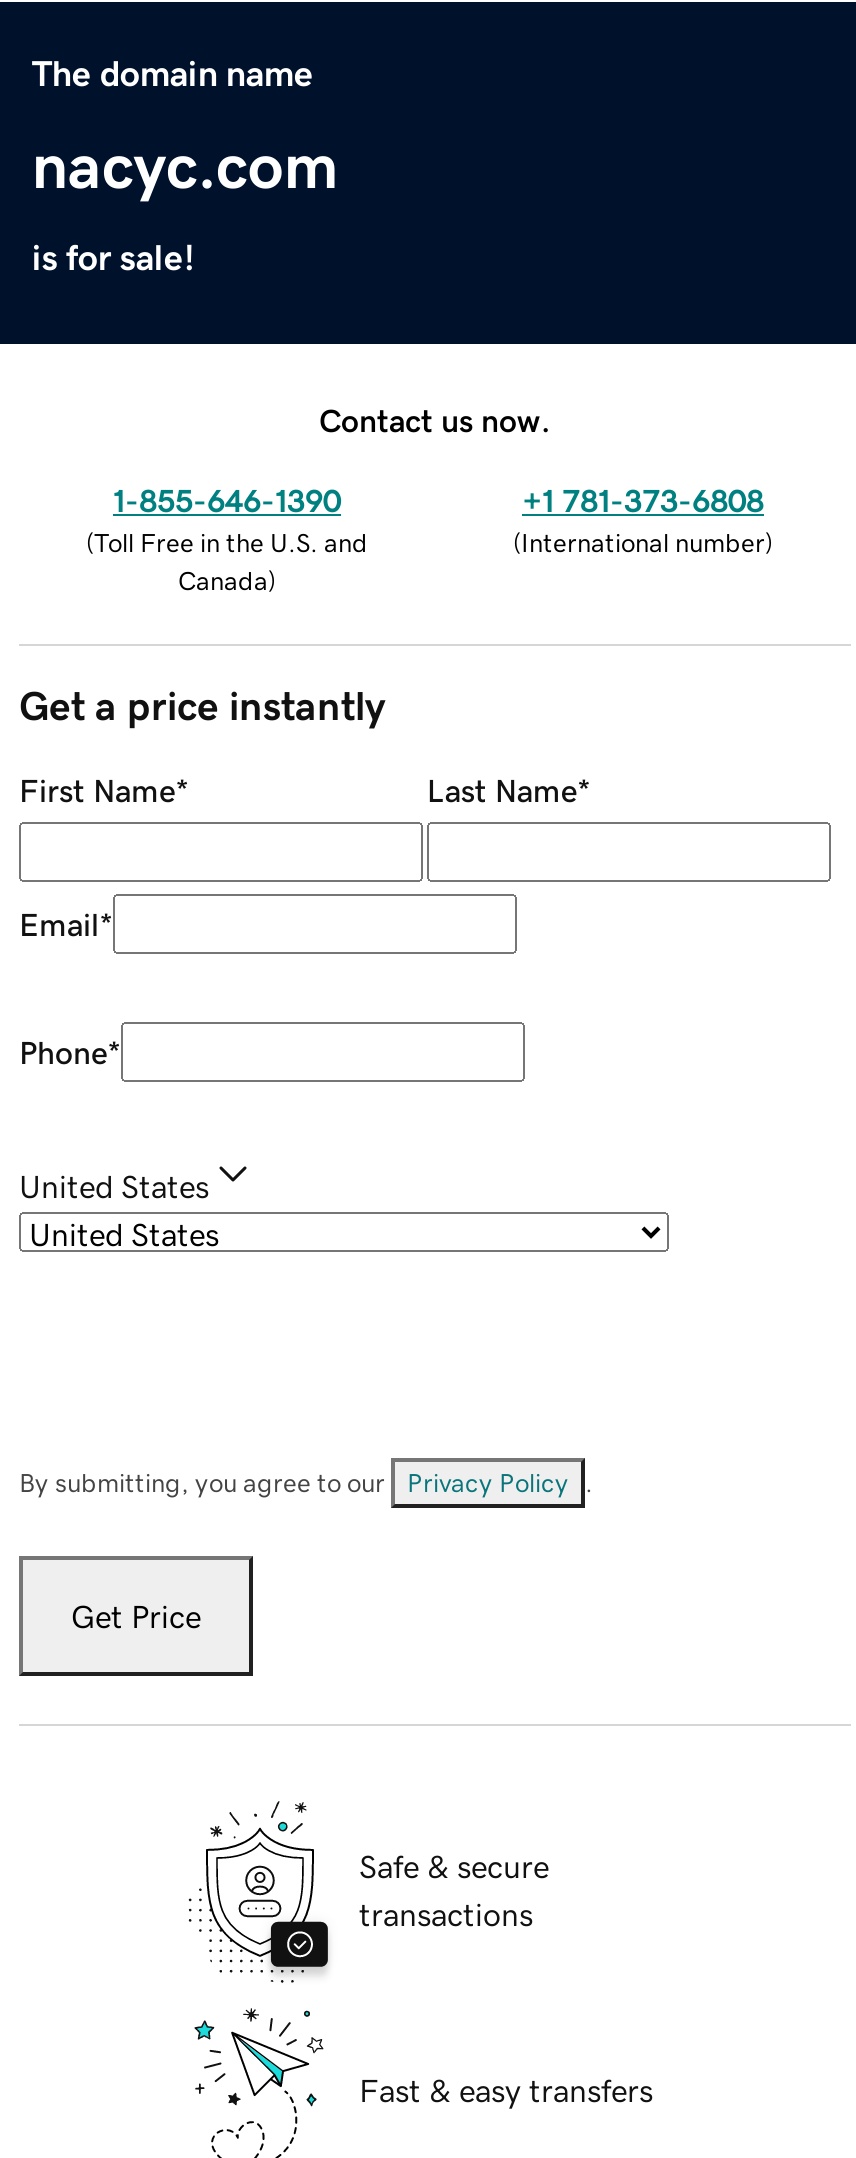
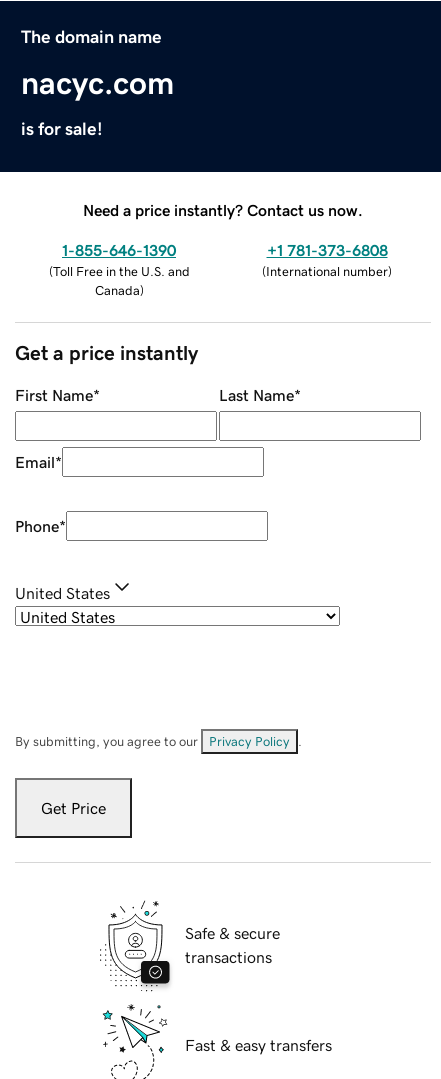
[319,403,551,435] Contact us now. -> [83,202,363,218] Need a price instantly? Contact us now.

